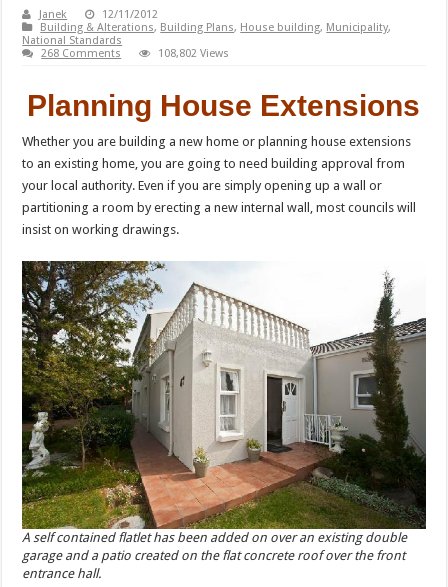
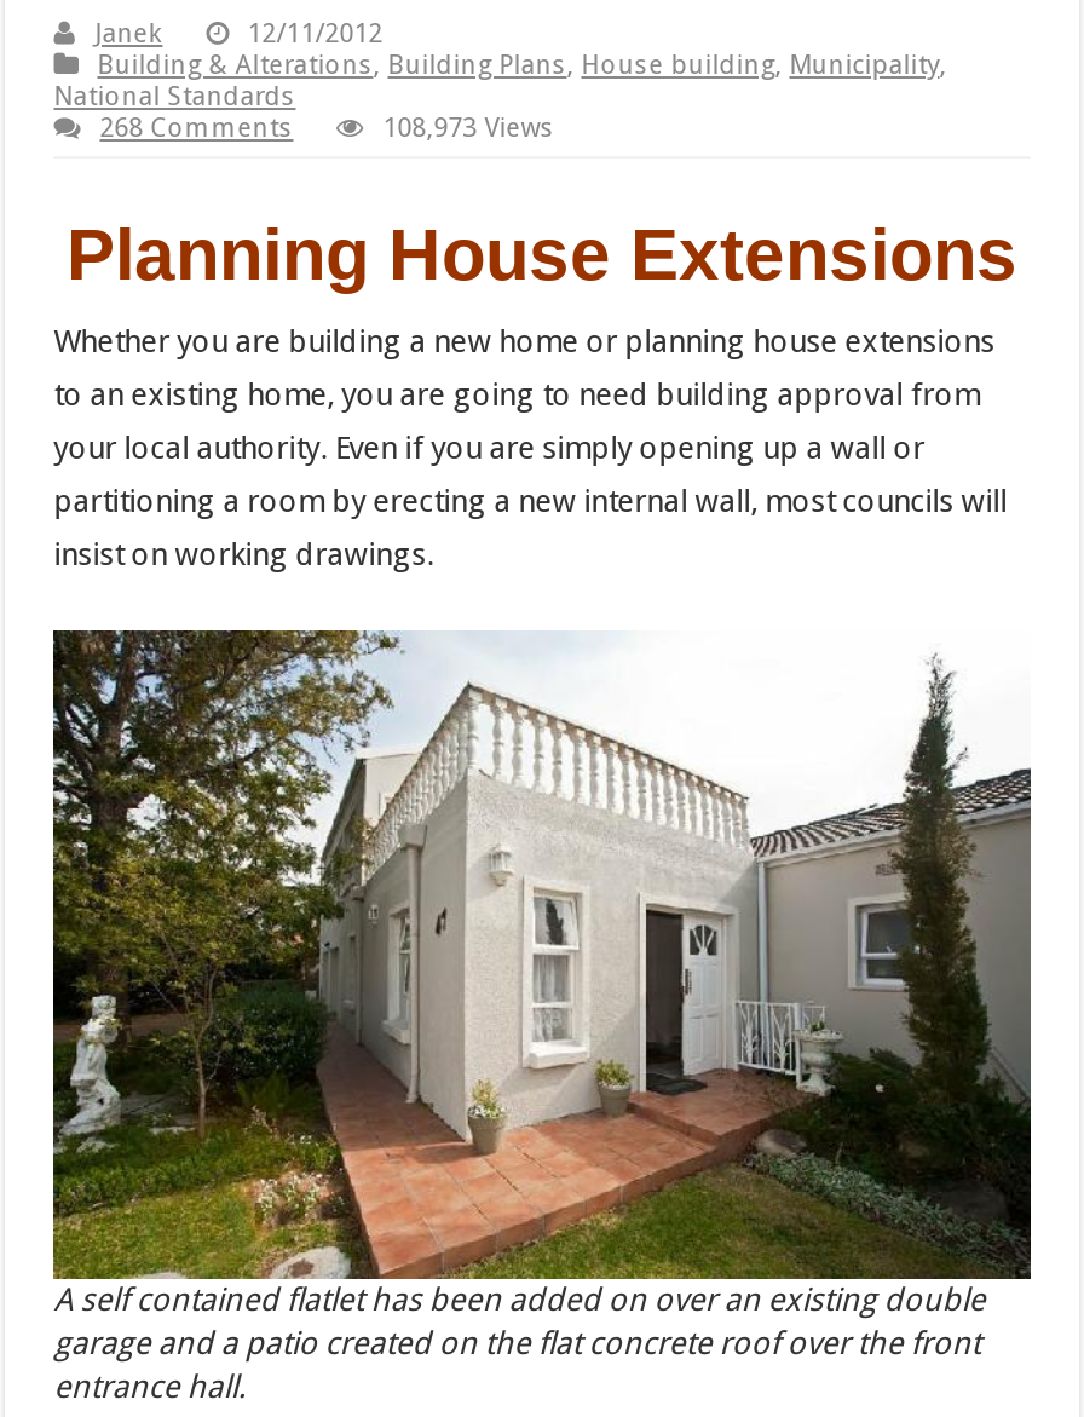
[158,47,229,60] 108,802 Views -> [383,112,555,144] 108,973 Views

